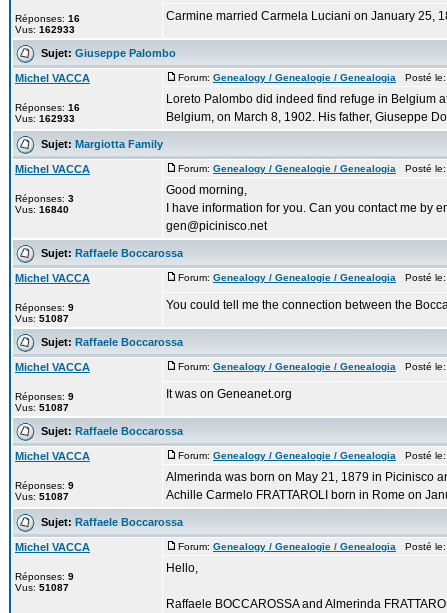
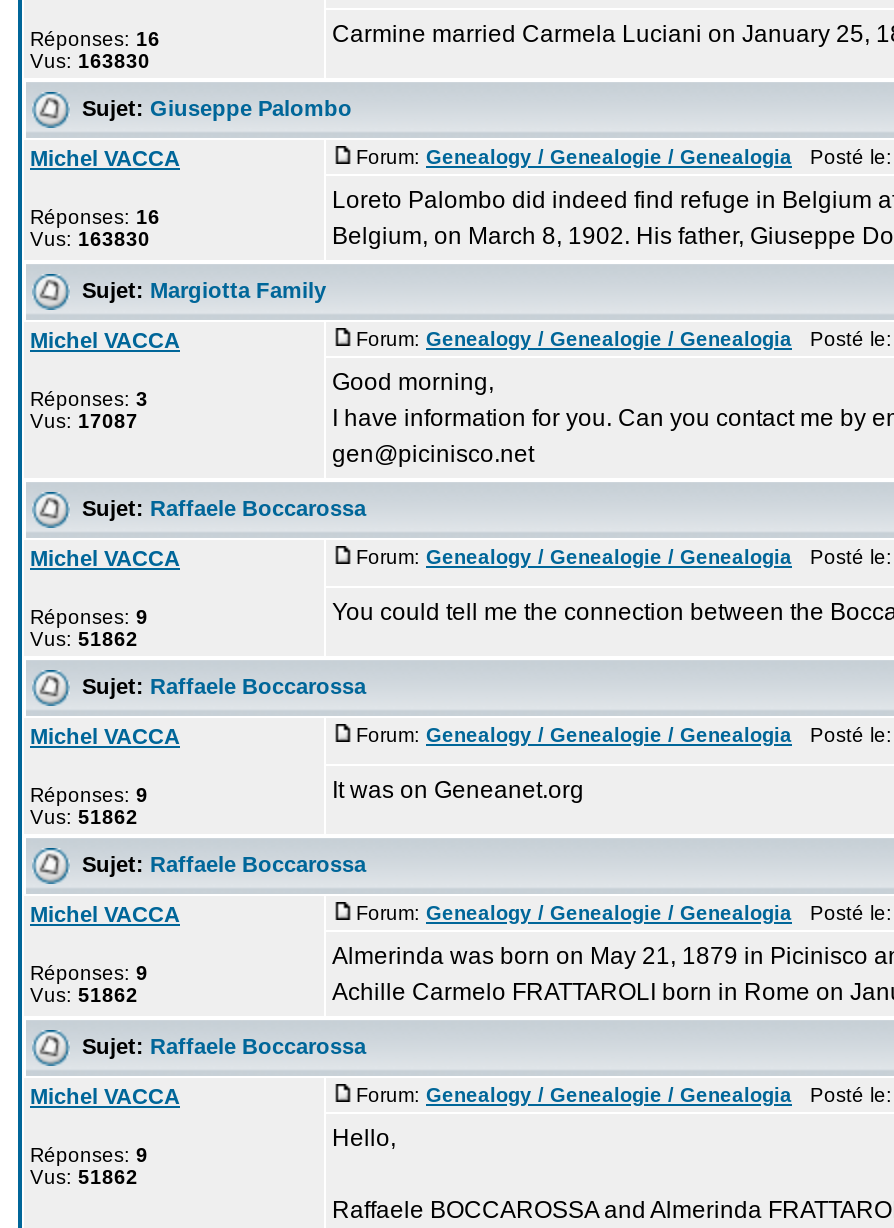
[15,24,75,35] Vus: 162933 -> [30,50,150,72] Vus: 163830
[15,113,75,124] Vus: 162933 -> [30,228,150,250] Vus: 163830
[15,204,69,215] Vus: 16840 -> [30,410,138,432] Vus: 17087
[15,313,69,324] Vus: 51087 -> [30,628,138,650] Vus: 51862
[15,402,69,413] Vus: 51087 -> [30,806,138,828] Vus: 51862
[15,491,69,502] Vus: 51087 -> [30,984,138,1006] Vus: 51862
[15,582,69,593] Vus: 51087 -> [30,1166,138,1188] Vus: 51862

